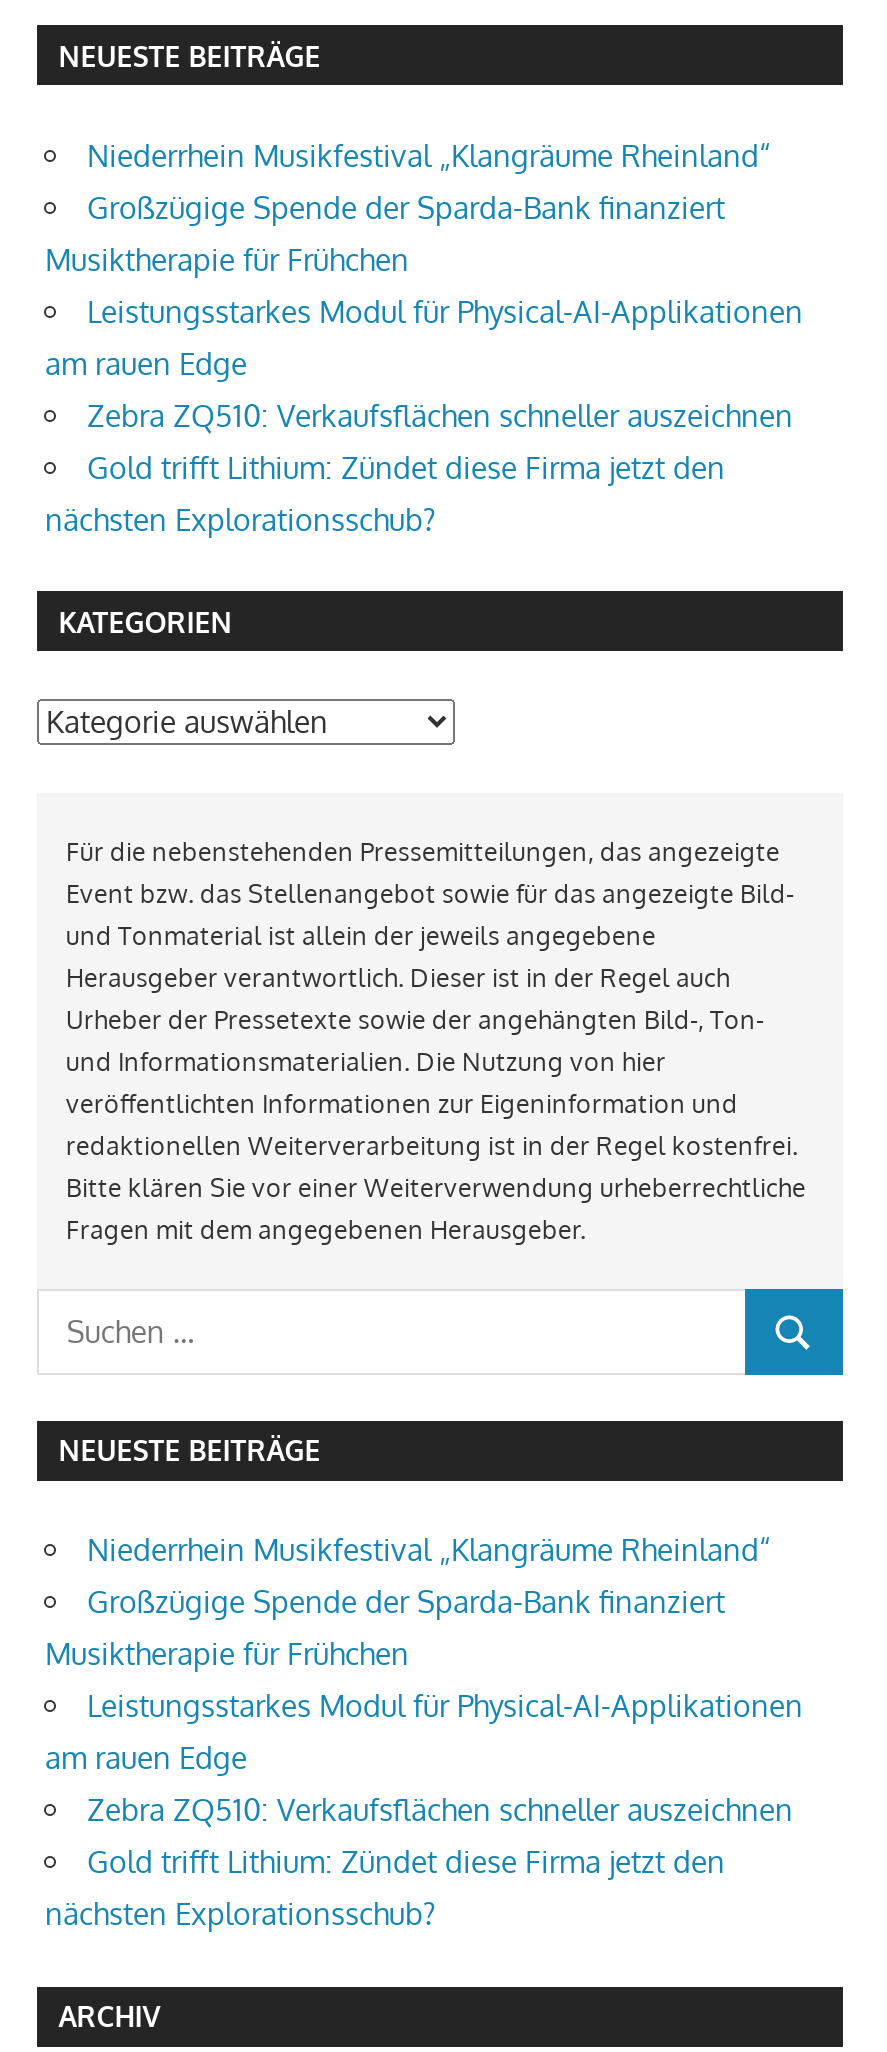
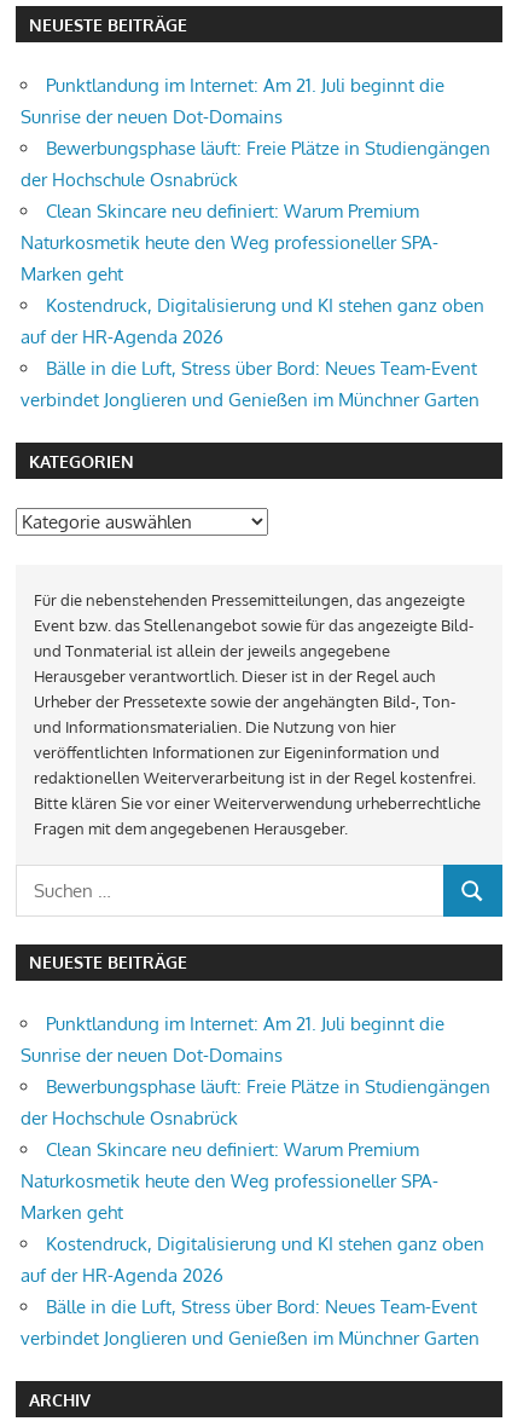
[45,137,803,539] Niederrhein Musikfestival „Klangräume Rheinland“ | Großzügige Spende der Sparda-Bank finanziert | Musiktherapie für Frühchen | Leistungsstarkes Modul für Physical-AI-Applikationen | am rauen Edge | Zebra ZQ510: Verkaufsflächen schneller auszeichnen | Gold trifft Lithium: Zündet diese Firma jetzt den | nächsten Explorationsschub? -> [21,74,490,411] Punktlandung im Internet: Am 21. Juli beginnt die | Sunrise der neuen Dot-Domains | Bewerbungsphase läuft: Freie Plätze in Studiengängen | der Hochschule Osnabrück | Clean Skincare neu definiert: Warum Premium | Naturkosmetik heute den Weg professioneller SPA- | Marken geht | Kostendruck, Digitalisierung und KI stehen ganz oben | auf der HR-Agenda 2026 | Bälle in die Luft, Stress über Bord: Neues Team-Event | verbindet Jonglieren und Genießen im Münchner Garten
[45,1532,803,1934] Niederrhein Musikfestival „Klangräume Rheinland“ | Großzügige Spende der Sparda-Bank finanziert | Musiktherapie für Frühchen | Leistungsstarkes Modul für Physical-AI-Applikationen | am rauen Edge | Zebra ZQ510: Verkaufsflächen schneller auszeichnen | Gold trifft Lithium: Zündet diese Firma jetzt den | nächsten Explorationsschub? -> [21,1012,490,1349] Punktlandung im Internet: Am 21. Juli beginnt die | Sunrise der neuen Dot-Domains | Bewerbungsphase läuft: Freie Plätze in Studiengängen | der Hochschule Osnabrück | Clean Skincare neu definiert: Warum Premium | Naturkosmetik heute den Weg professioneller SPA- | Marken geht | Kostendruck, Digitalisierung und KI stehen ganz oben | auf der HR-Agenda 2026 | Bälle in die Luft, Stress über Bord: Neues Team-Event | verbindet Jonglieren und Genießen im Münchner Garten

